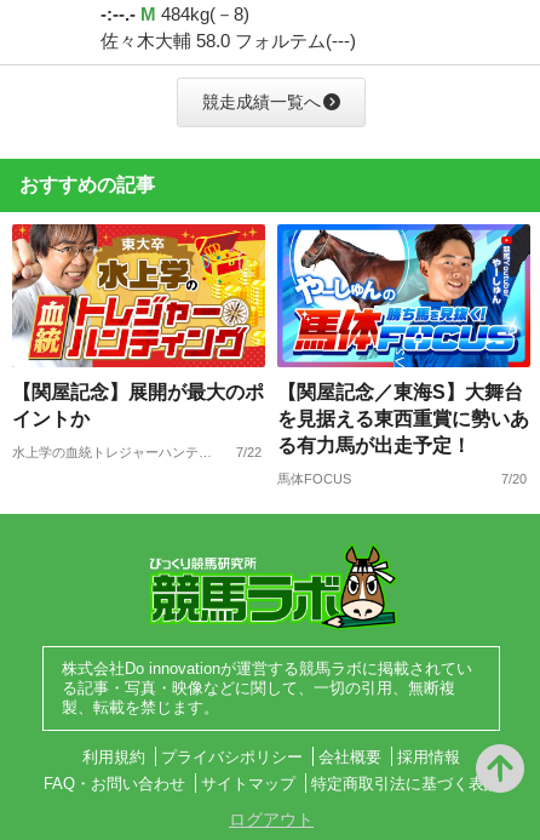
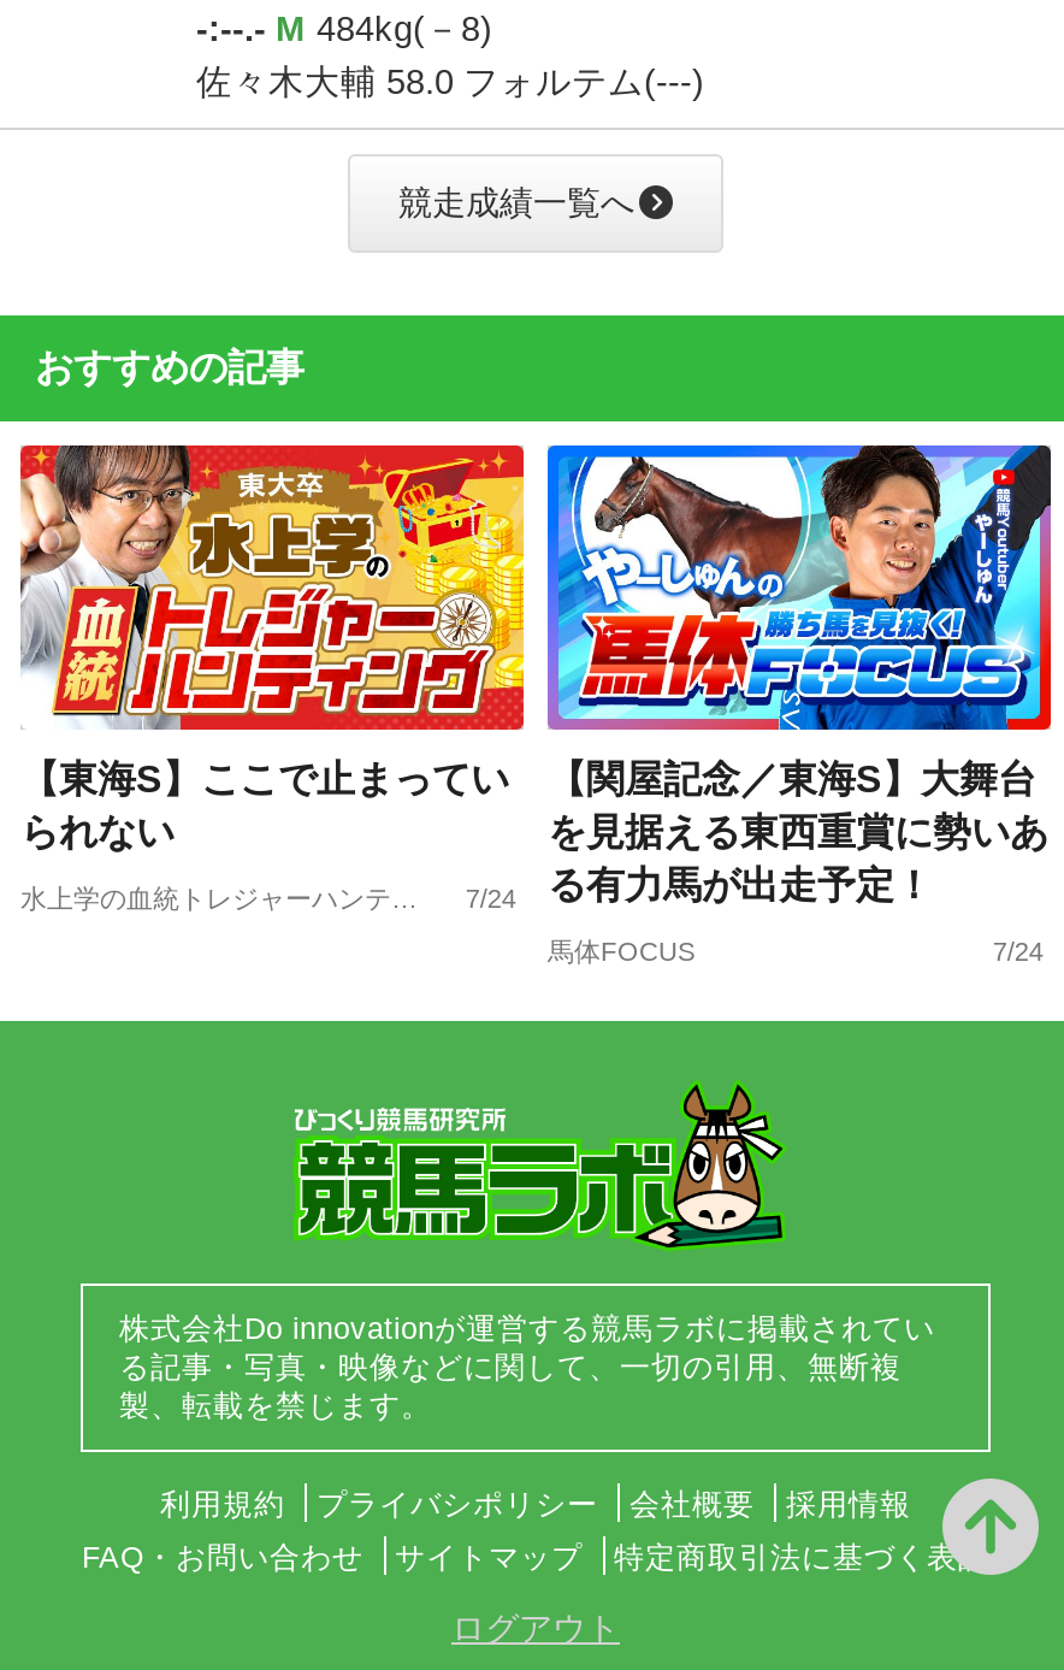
[12,382,264,429] 【関屋記念】展開が最大のポ | イントか -> [20,758,509,852] 【東海S】ここで止まってい | られない
[236,445,261,459] 7/22 -> [465,883,516,912] 7/24
[501,471,526,486] 7/20 -> [993,936,1043,965] 7/24

